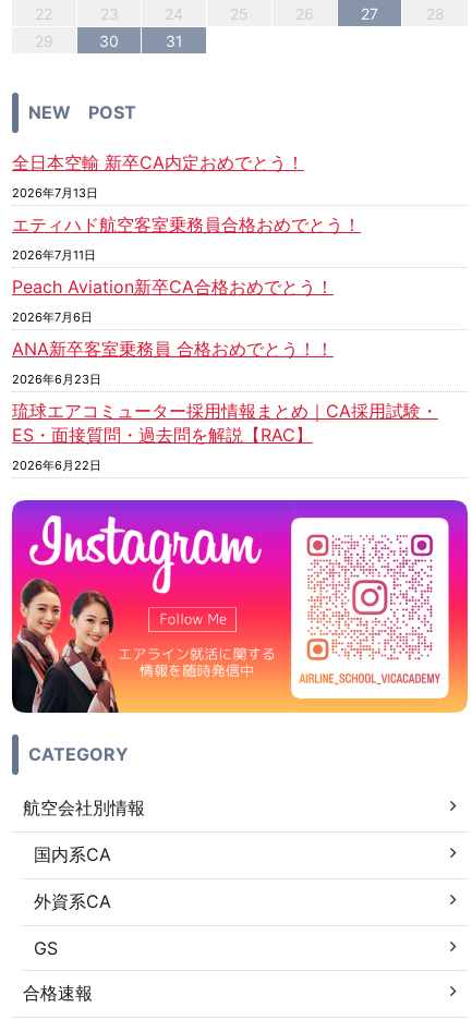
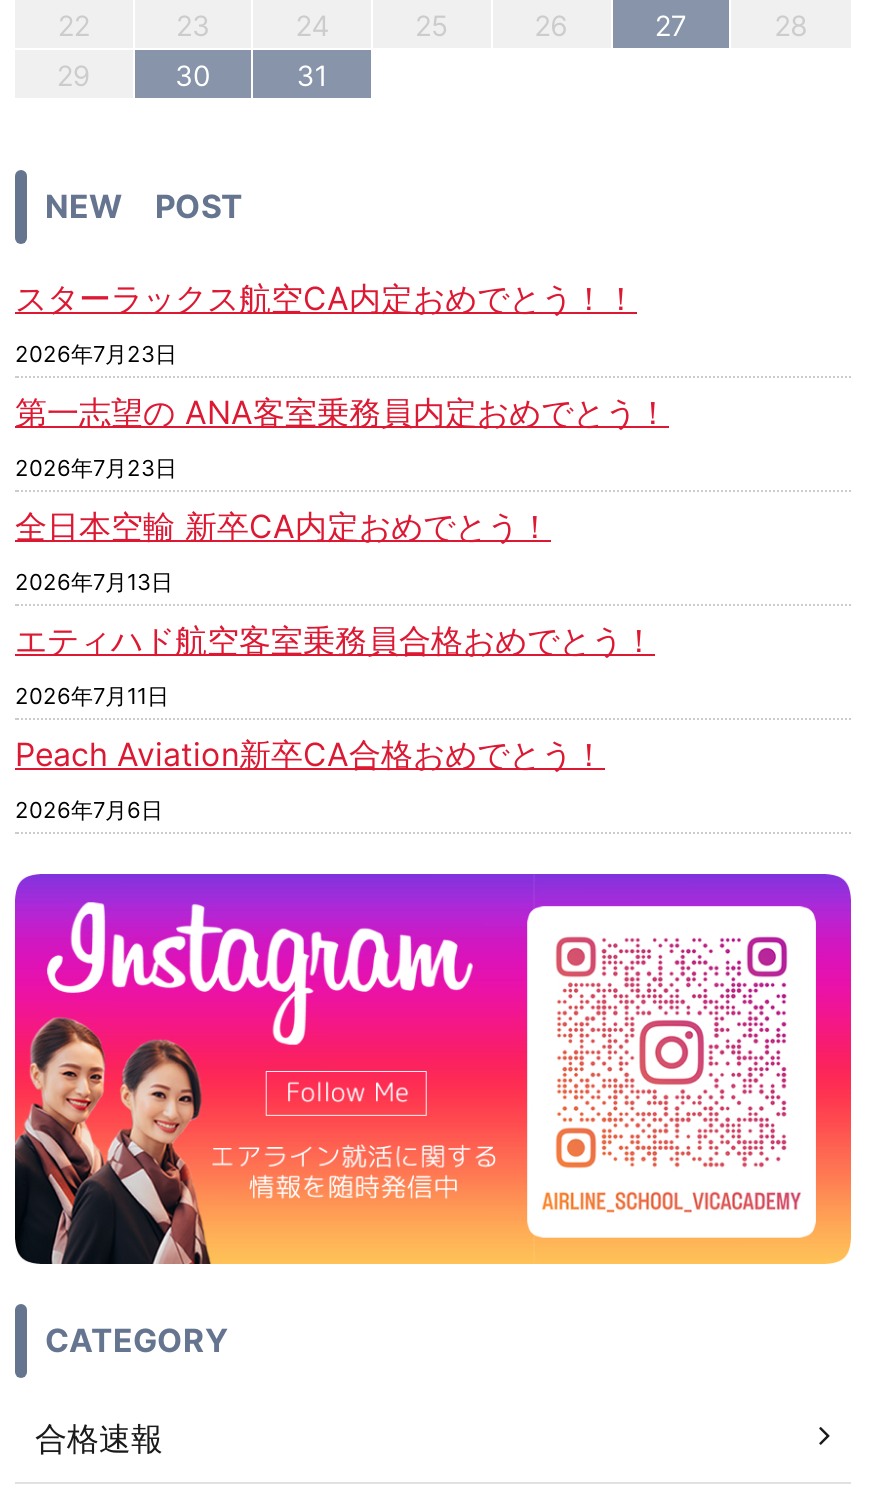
none -> [15,278,669,482] スターラックス航空CA内定おめでとう！！ | 2026年7月23日 | 第一志望の ANA客室乗務員内定おめでとう！ | 2026年7月23日
moved [12,151,361,325] -> [15,506,655,824]: 全日本空輸 新卒CA内定おめでとう！ | 2026年7月13日 | エティハド航空客室乗務員合格おめでとう！ | 2026年7月11日 | Peach Aviation新卒CA合格おめでとう！ | 2026年7月6日
[12,338,438,473] ANA新卒客室乗務員 合格おめでとう！！ | 2026年6月23日 | 琉球エアコミューター採用情報まとめ｜CA採用試験・ | ES・面接質問・過去問を解説【RAC】 | 2026年6月22日 -> none
[23,796,145,959] 航空会社別情報 | 国内系CA | 外資系CA | GS -> none

